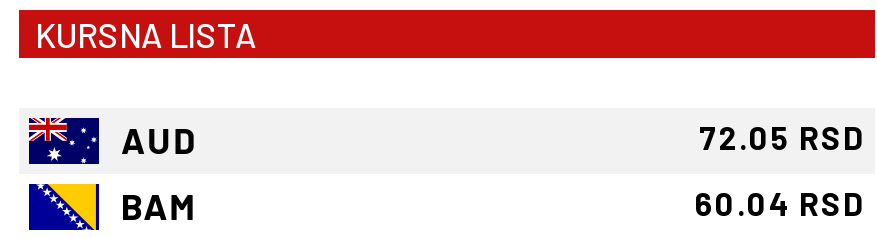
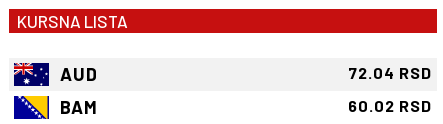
[699,118,865,156] 72.05 RSD -> [348,63,432,82] 72.04 RSD
[695,184,865,222] 60.04 RSD -> [348,96,432,115] 60.02 RSD

